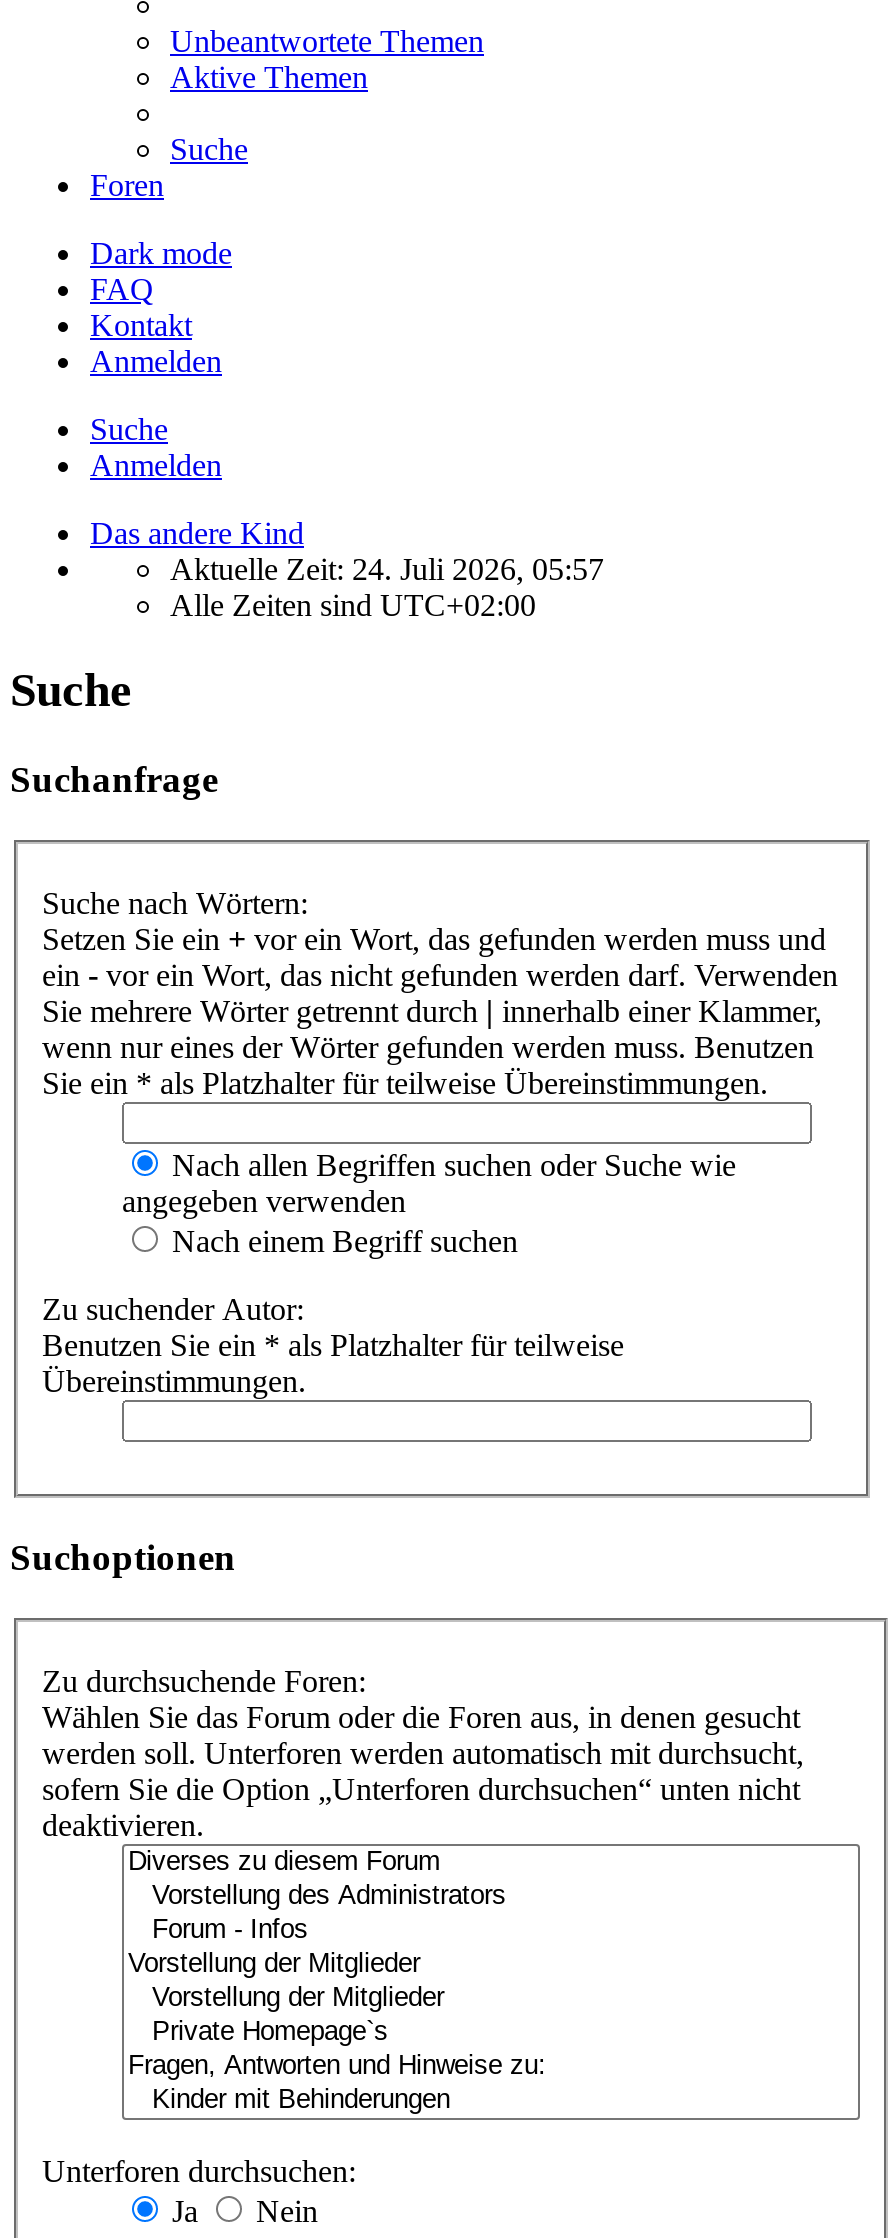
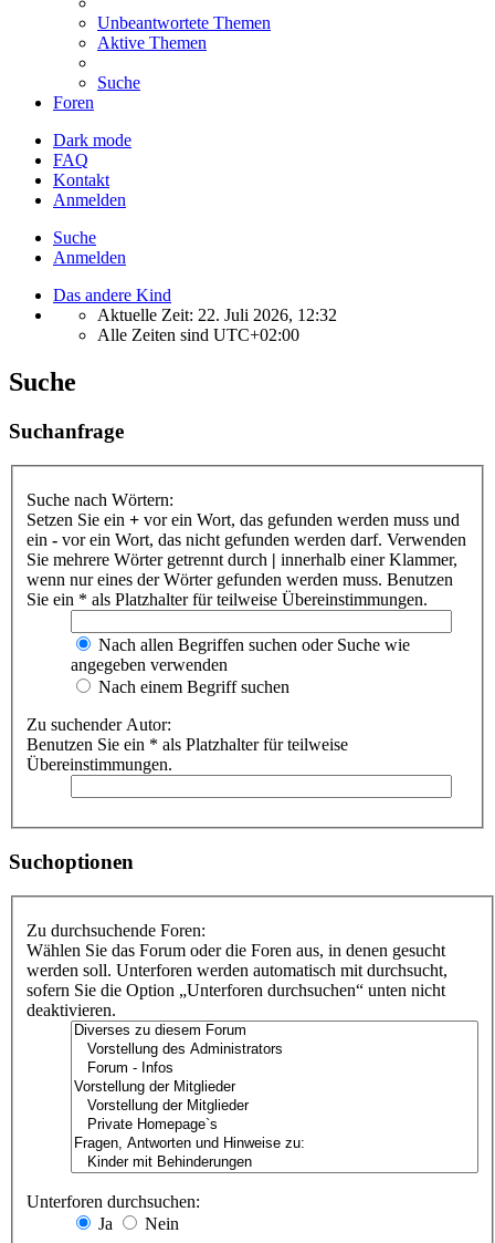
[170,552,604,586] Aktuelle Zeit: 24. Juli 2026, 05:57 -> [97,305,337,324] Aktuelle Zeit: 22. Juli 2026, 12:32

